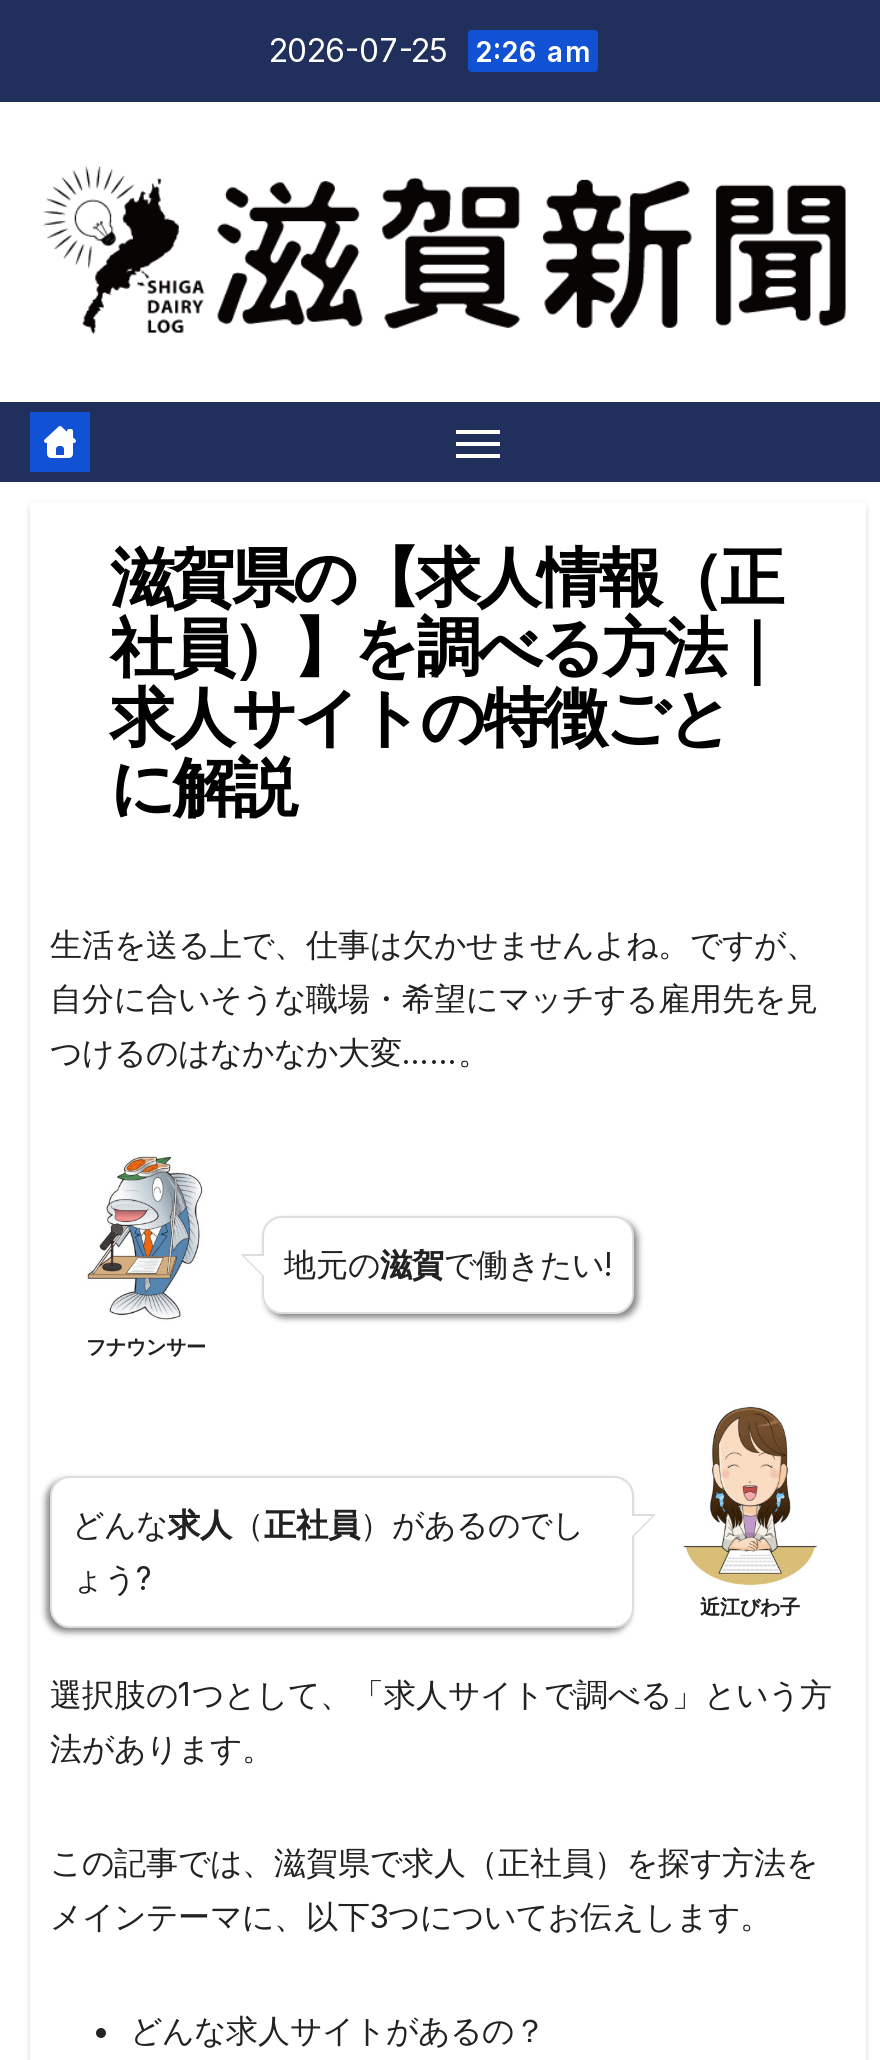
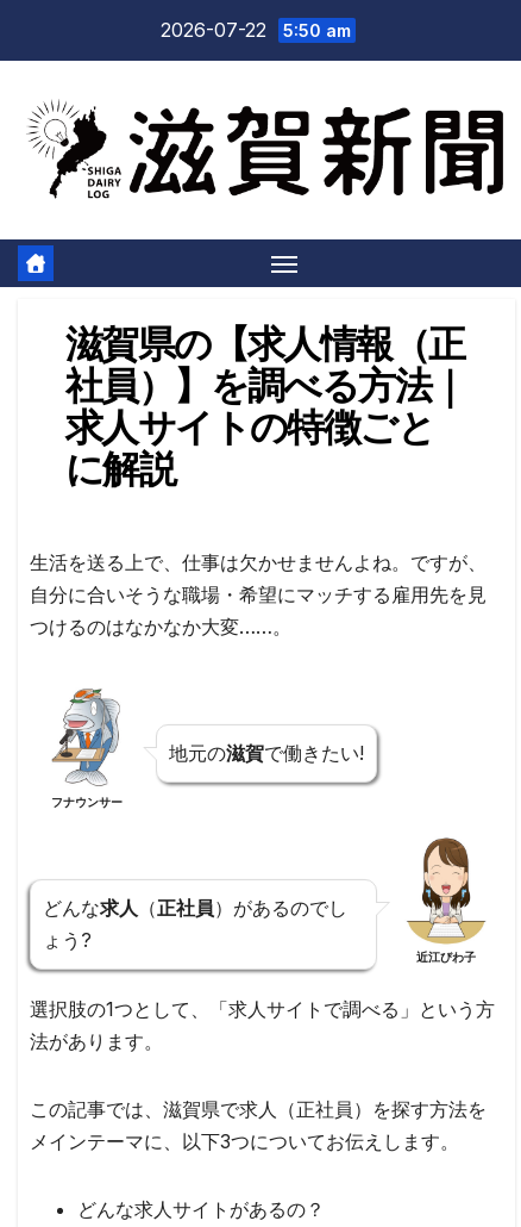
[269,30,589,70] 2026-07-25 2:26 am -> [160,18,350,42] 2026-07-22 5:50 am

